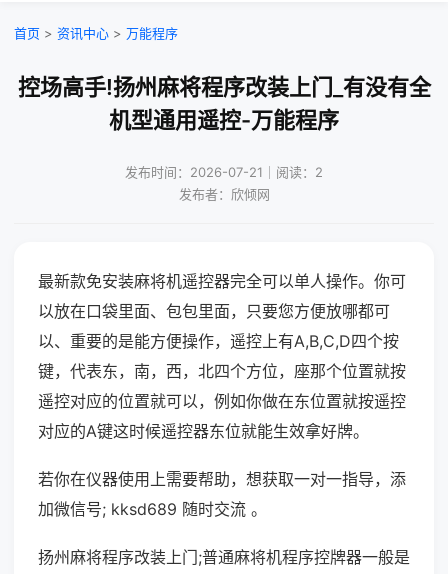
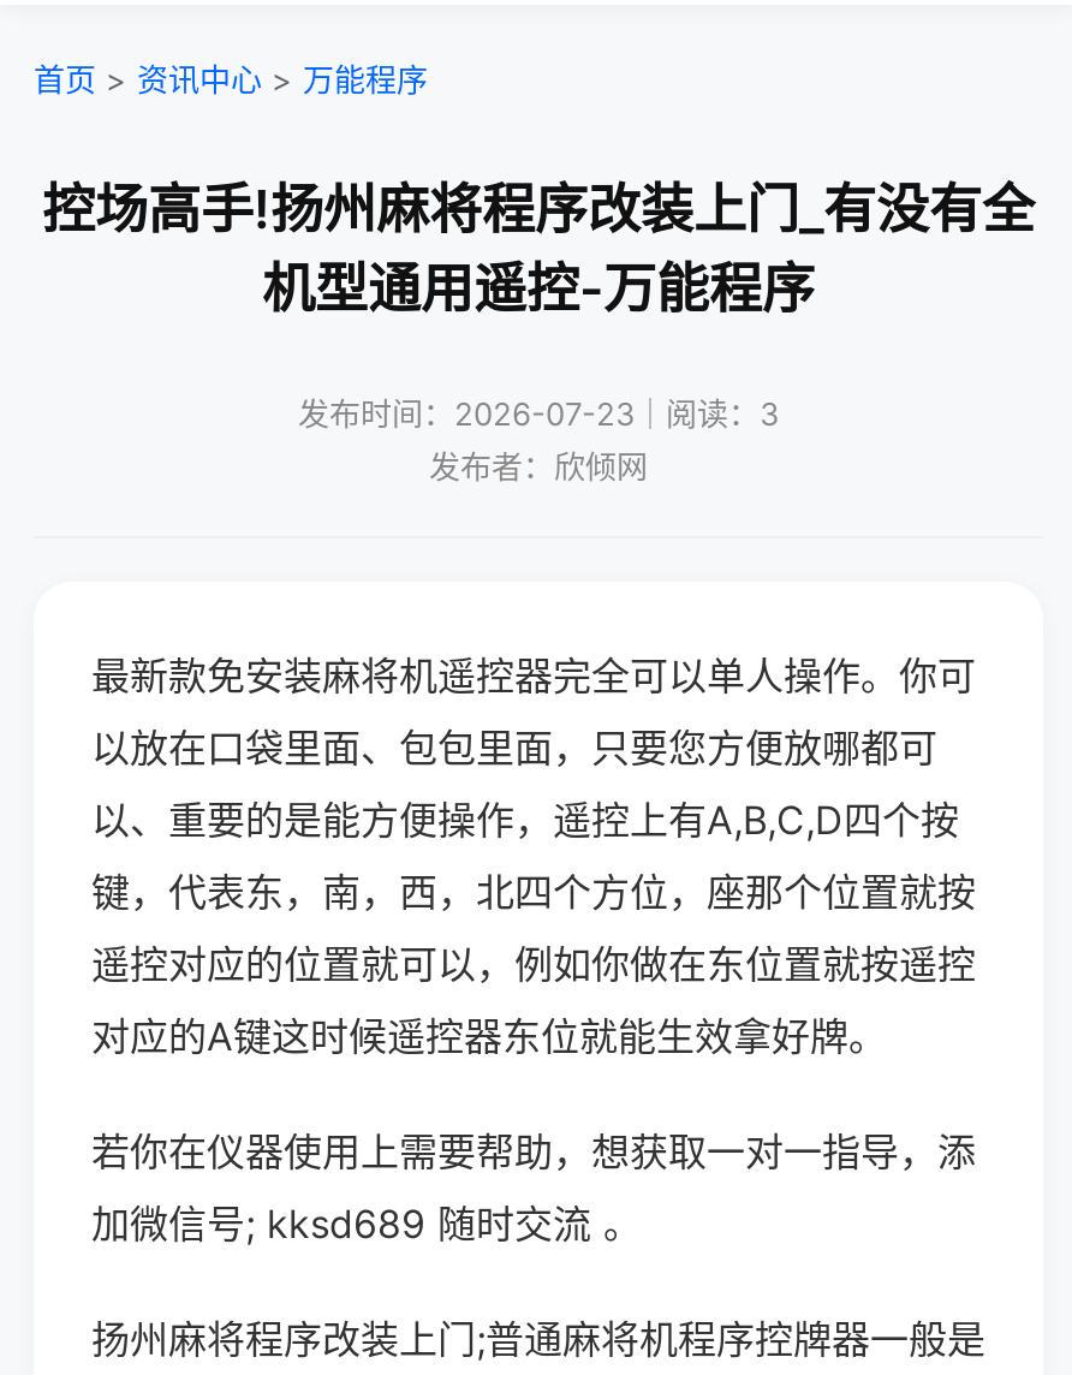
[125,164,323,180] 发布时间：2026-07-21｜阅读：2 -> [298,394,779,433] 发布时间：2026-07-23｜阅读：3

